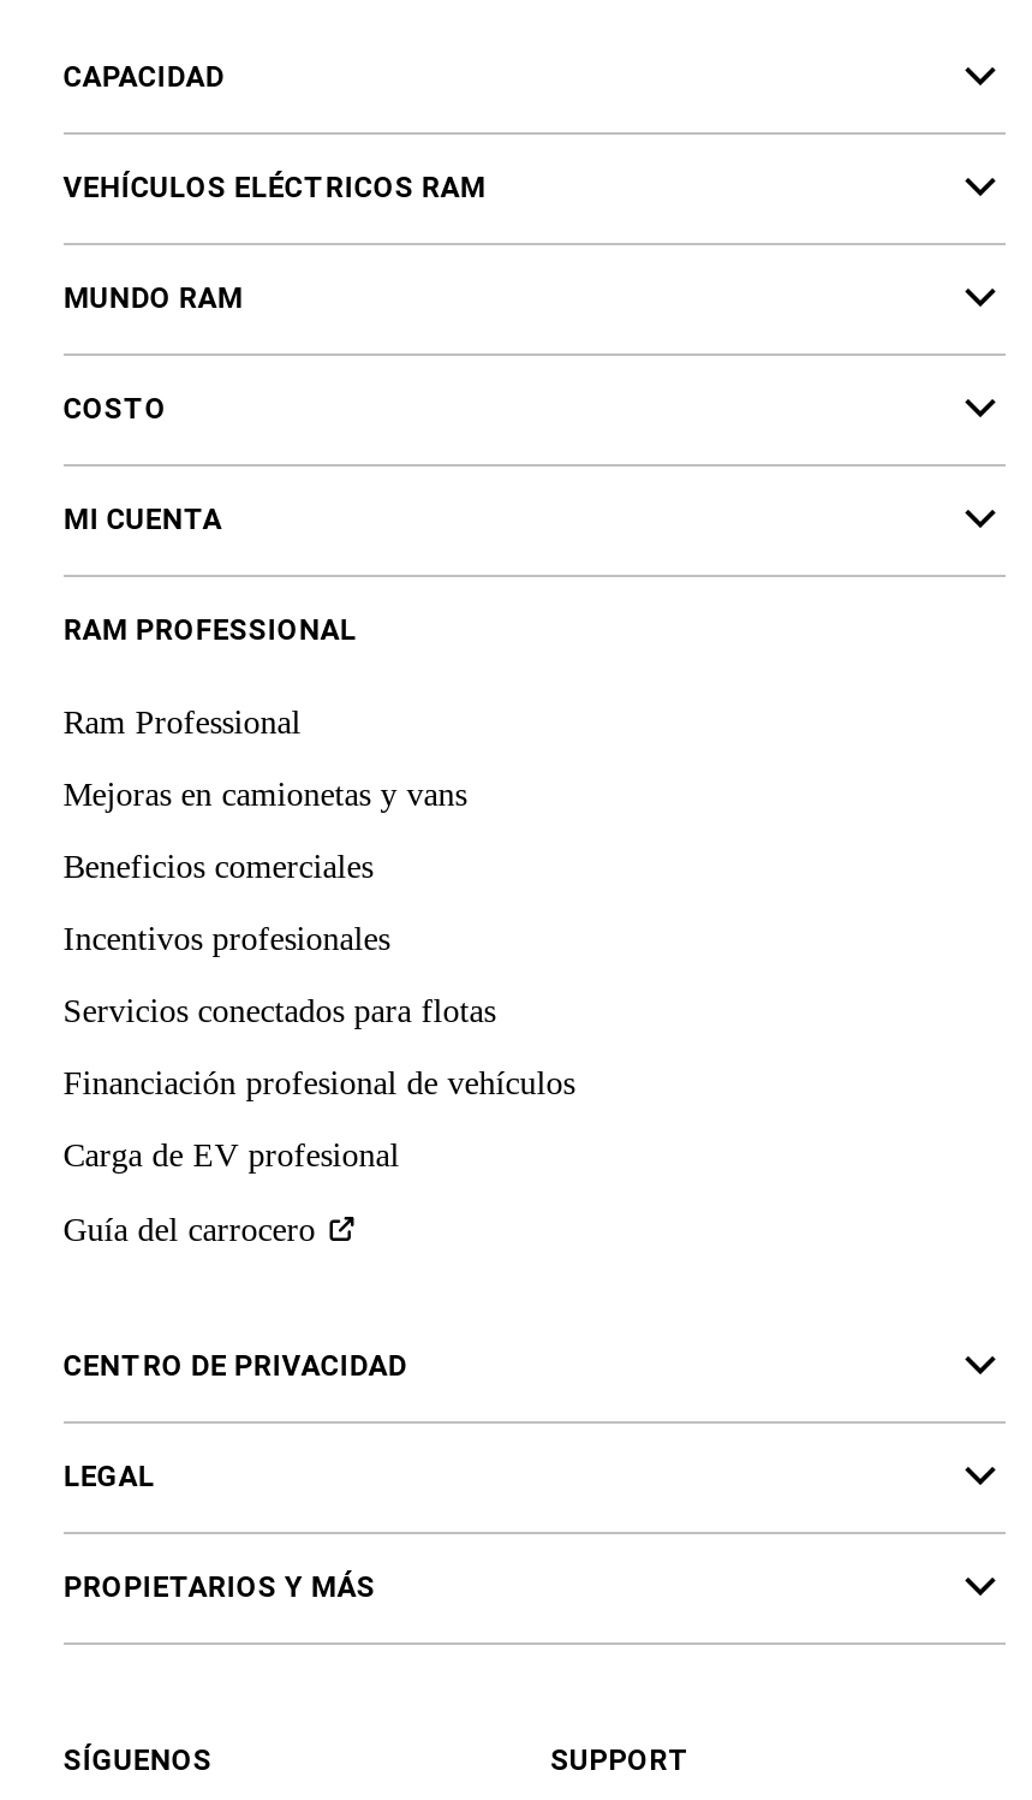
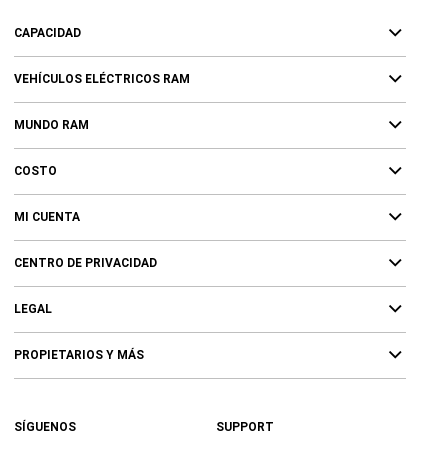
[63,613,575,1248] RAM PROFESSIONAL | Ram Professional | Mejoras en camionetas y vans | Beneficios comerciales | Incentivos profesionales | Servicios conectados para flotas | Financiación profesional de vehículos | Carga de EV profesional | Guía del carrocero -> none

